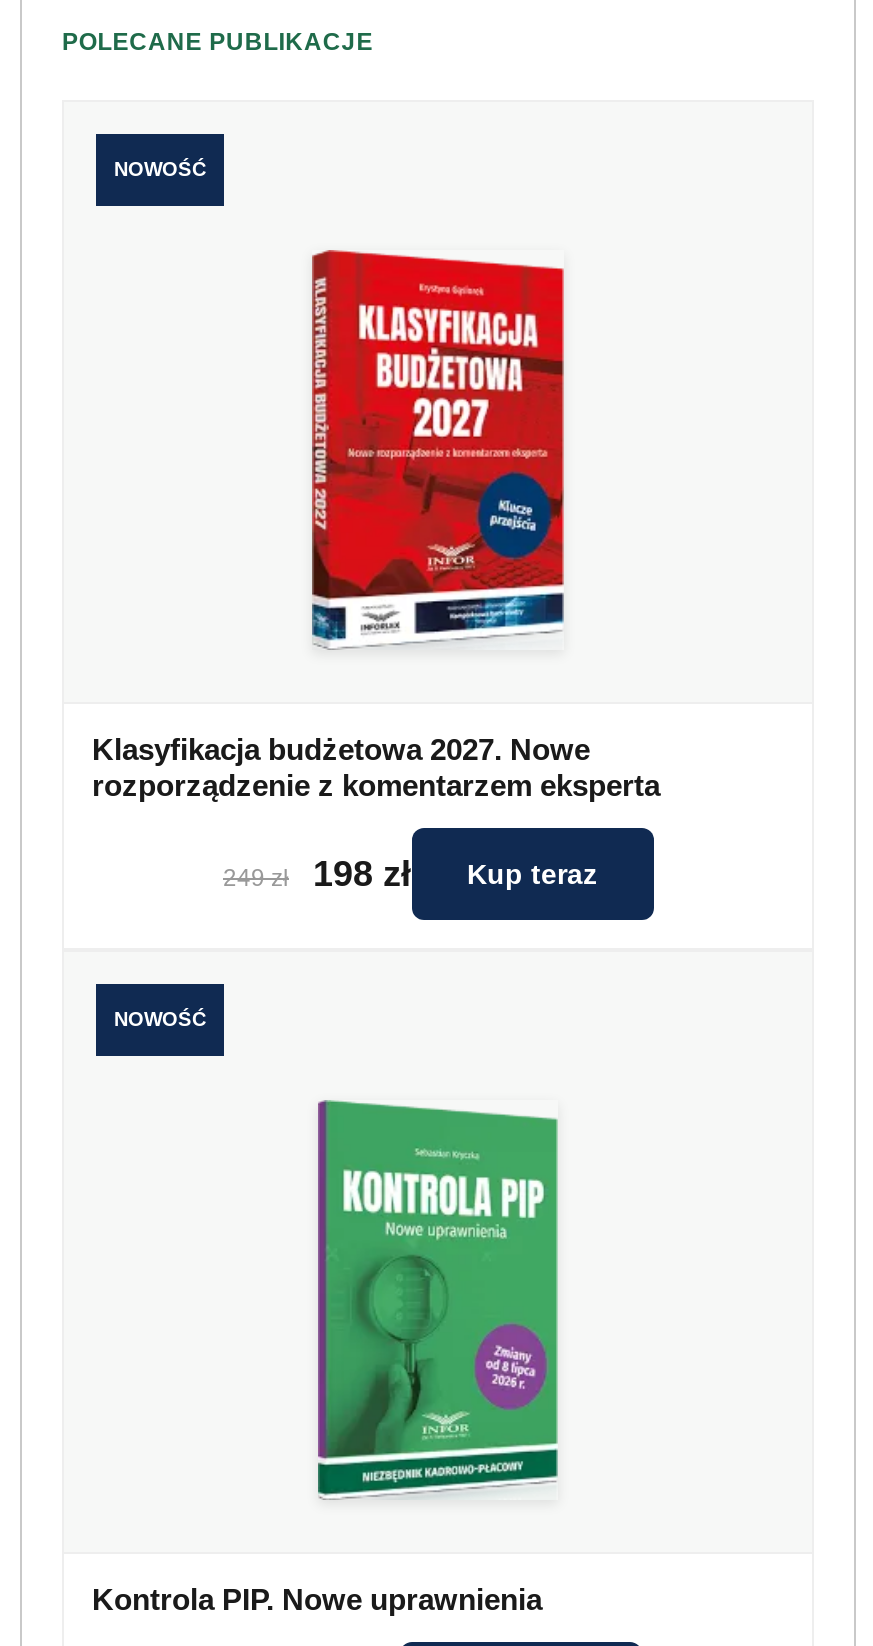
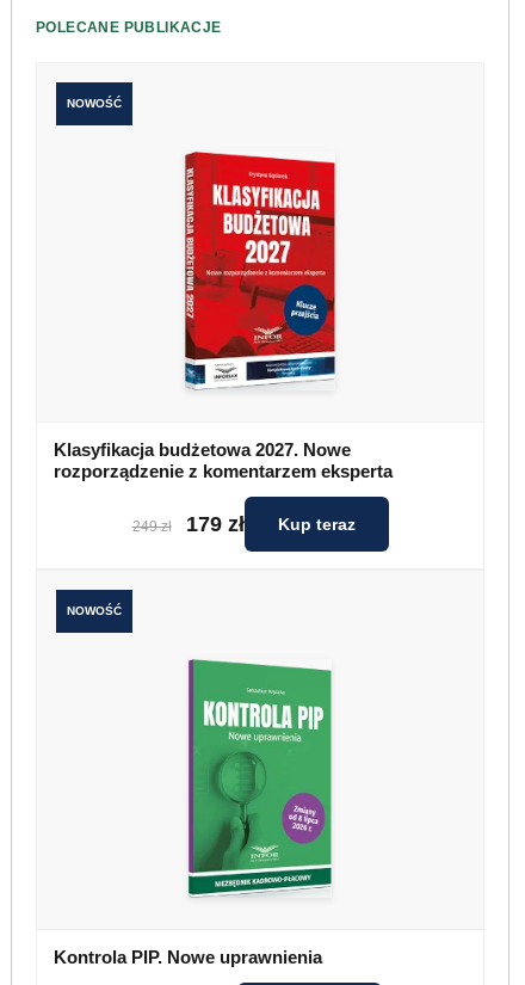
[313,854,411,894] 198 zł -> [186,512,244,536] 179 zł

